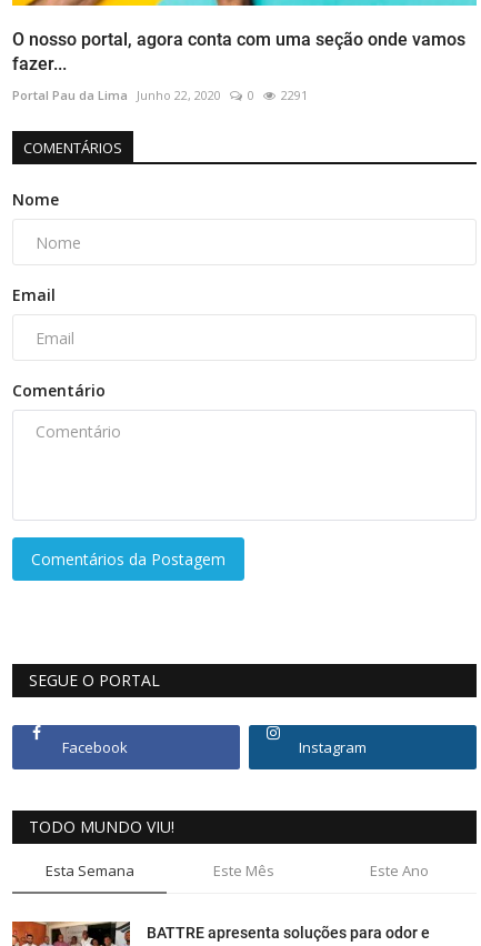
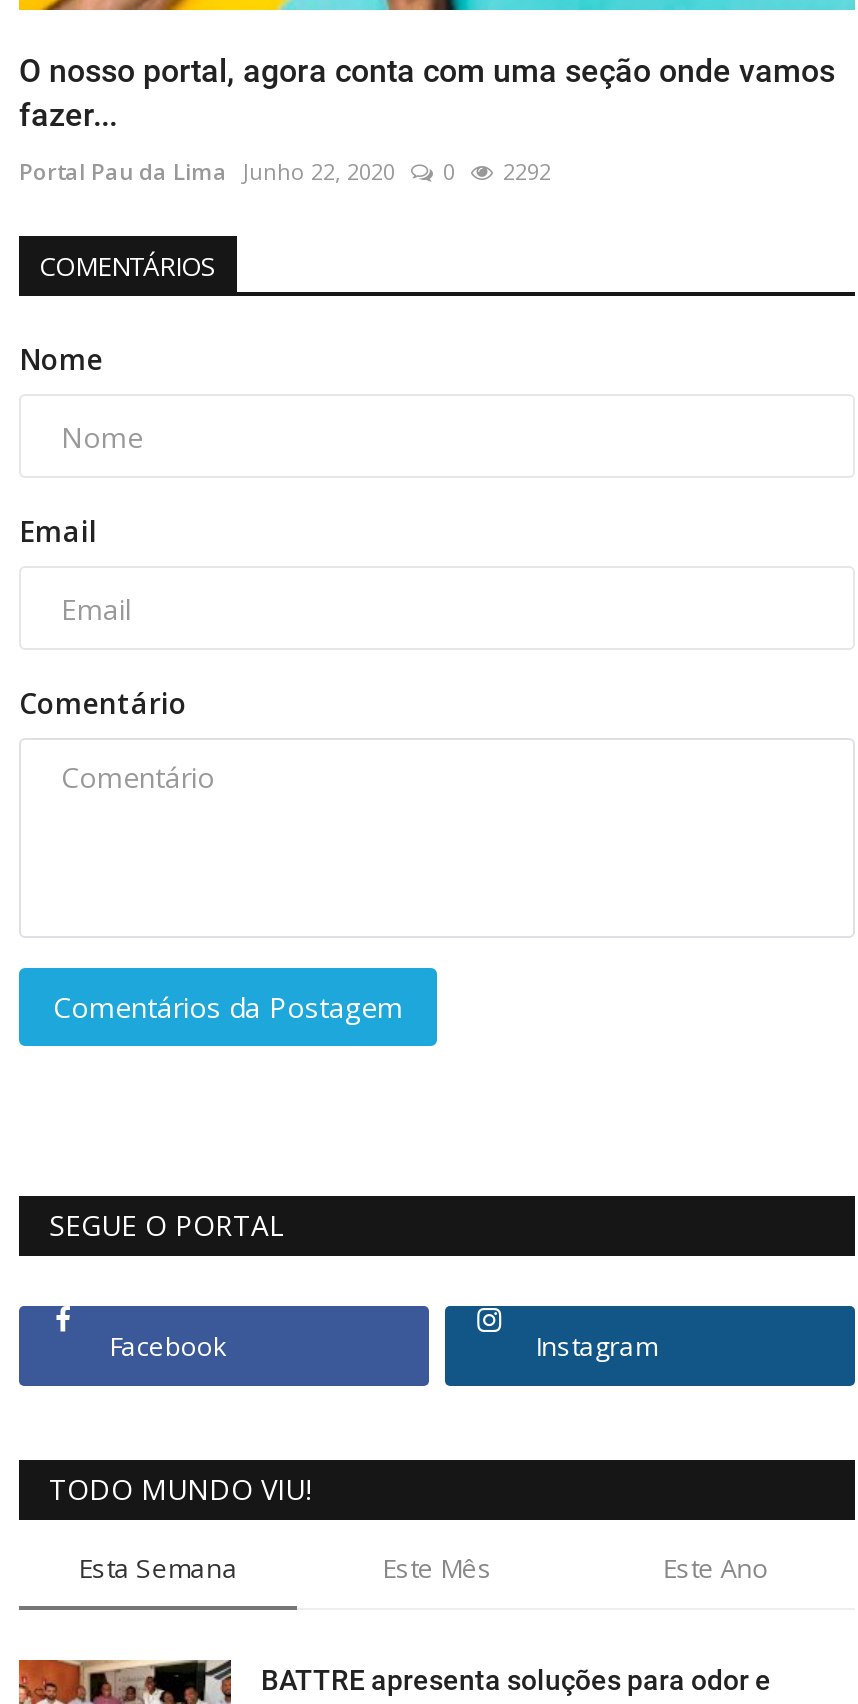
[12,87,308,104] Portal Pau da Lima Junho 22, 2020 0 2291 -> [19,157,551,187] Portal Pau da Lima Junho 22, 2020 0 2292

